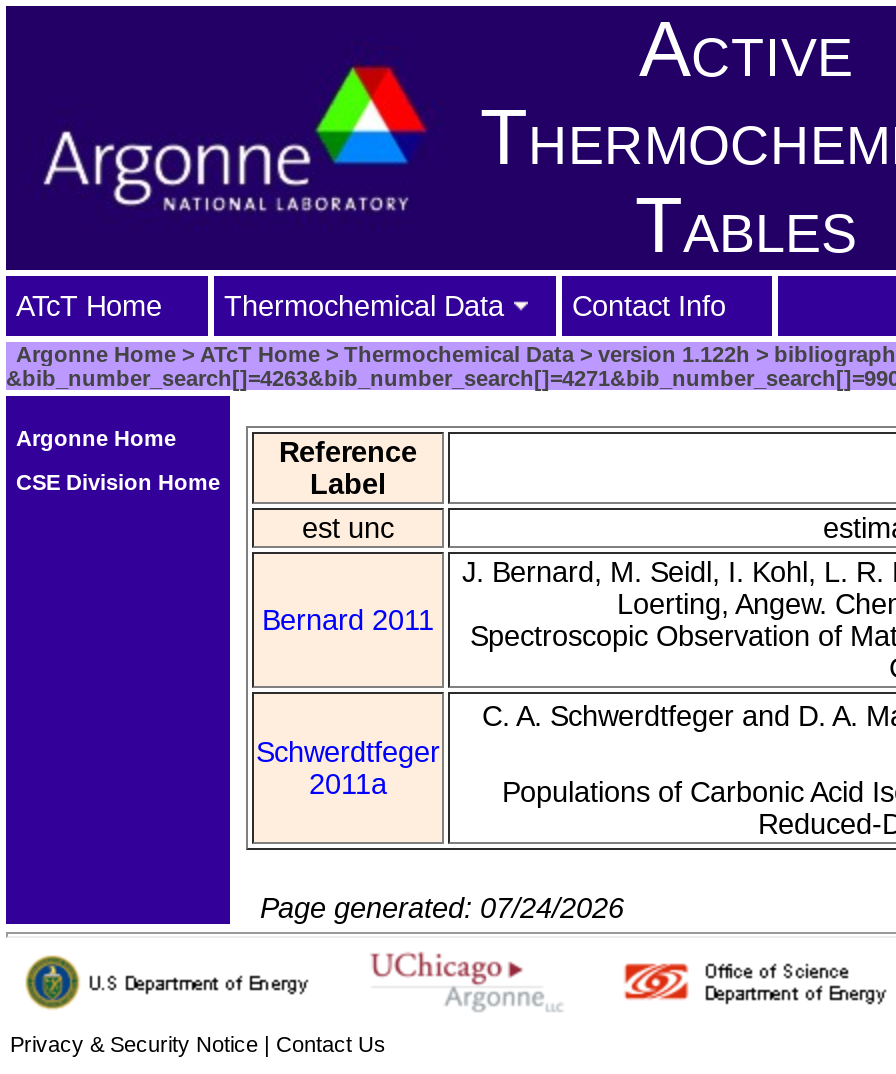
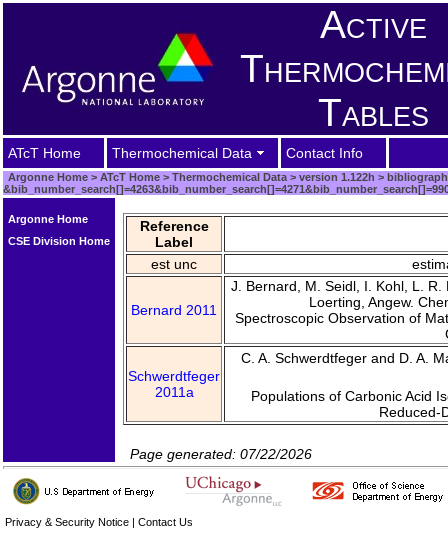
[260,892,624,924] Page generated: 07/24/2026 -> [130,446,312,462] Page generated: 07/22/2026

